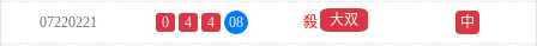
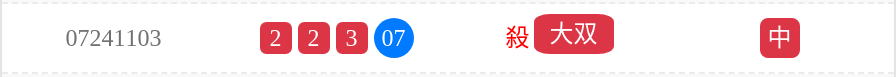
[39,14,97,31] 07220221 -> [66,24,162,52] 07241103
[162,14,169,31] 0 -> [270,24,282,52] 2
[184,14,192,31] 4 -> [308,24,320,52] 2
[207,14,214,31] 4 -> [346,24,358,52] 3
[229,14,243,31] 08 -> [382,24,406,52] 07

